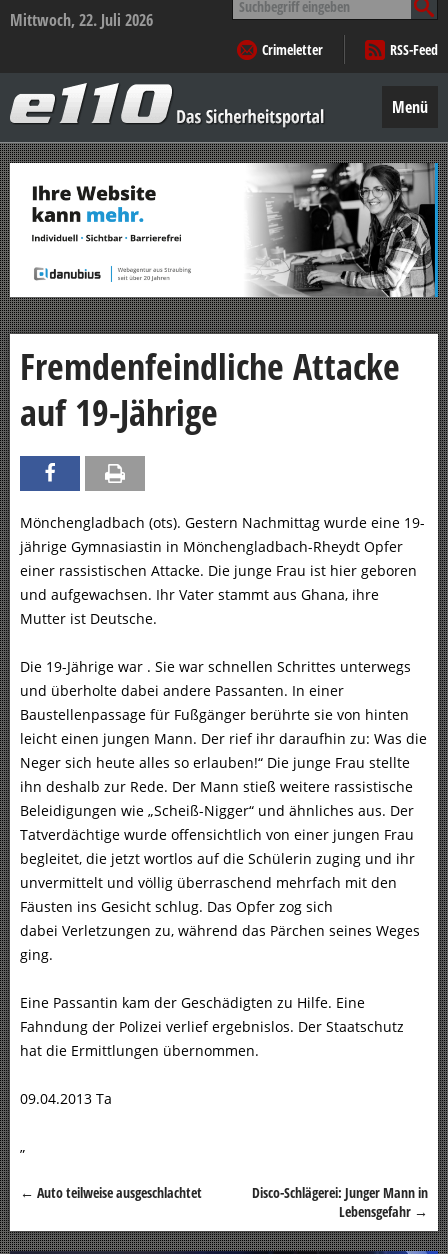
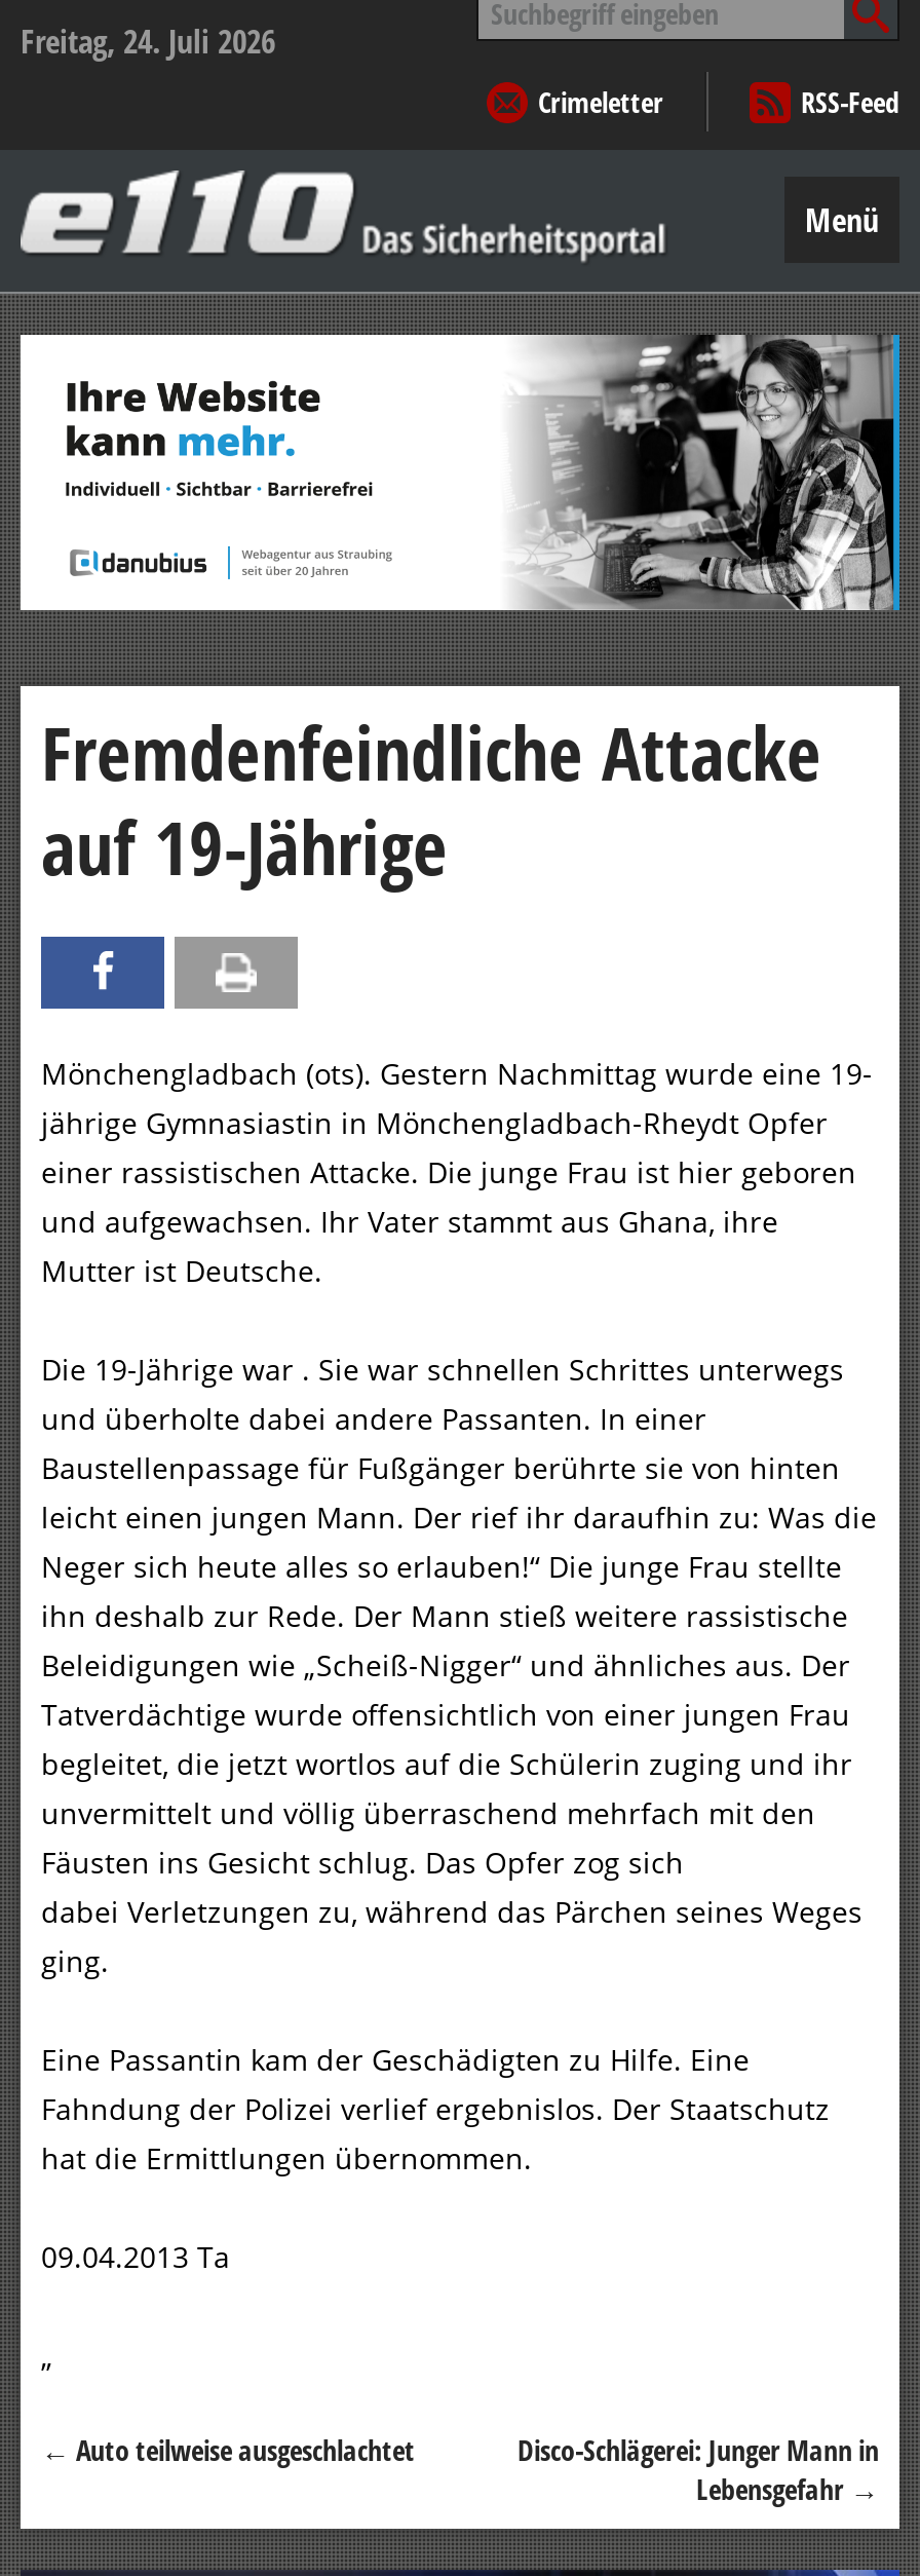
[10,9,153,31] Mittwoch, 22. Juli 2026 -> [21,18,275,64] Freitag, 24. Juli 2026

